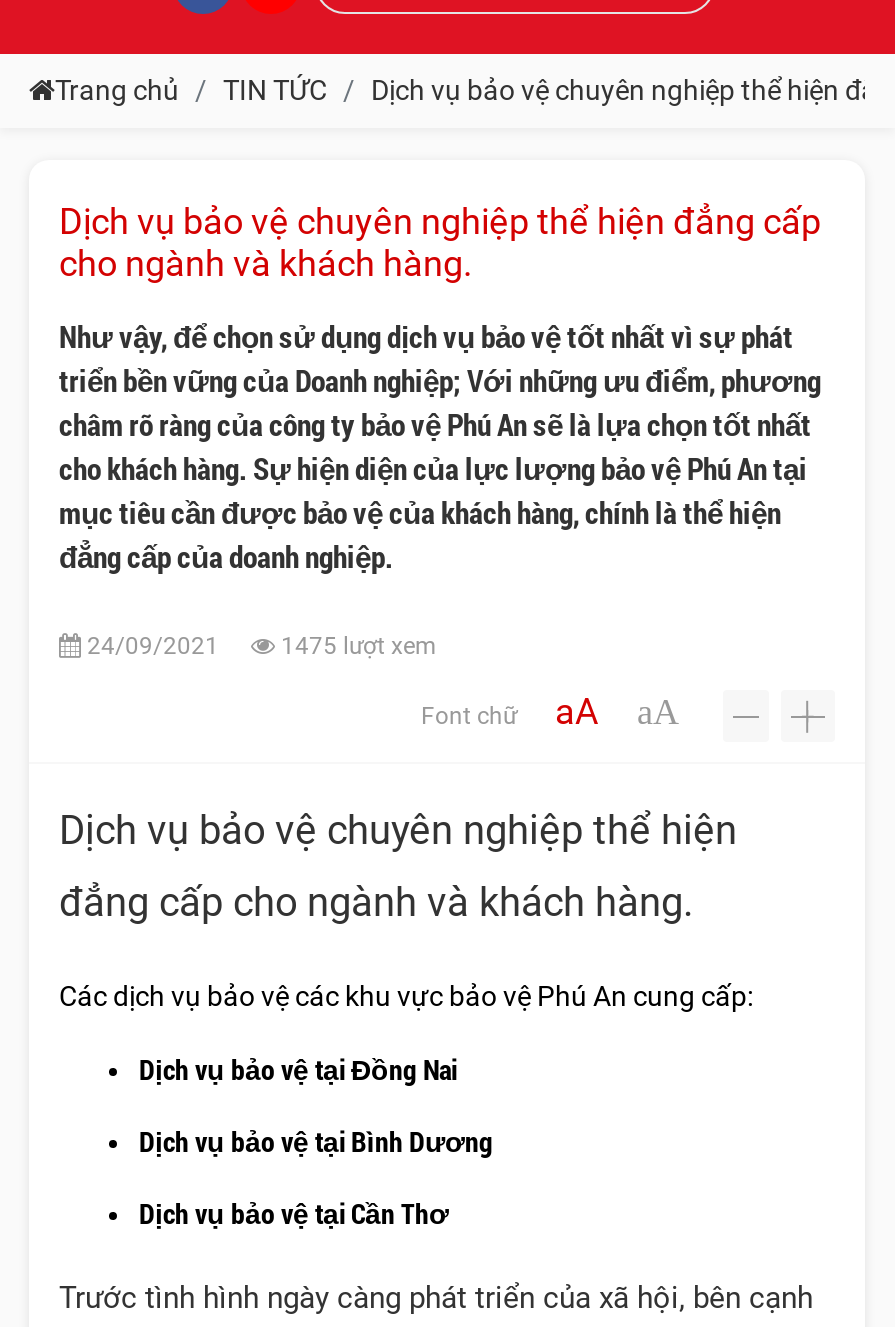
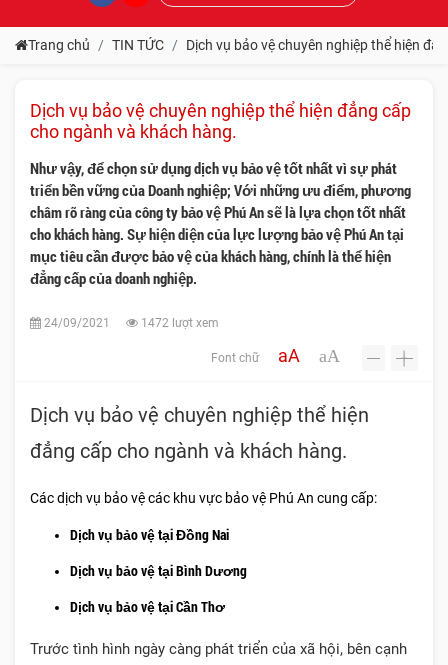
[81,632,437,660] 24/09/2021 1475 lượt xem -> [41,316,219,330] 24/09/2021 1472 lượt xem

